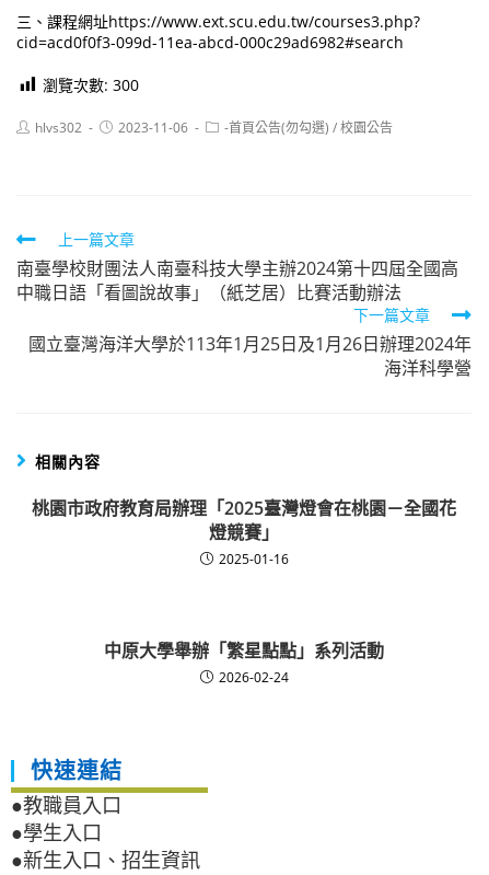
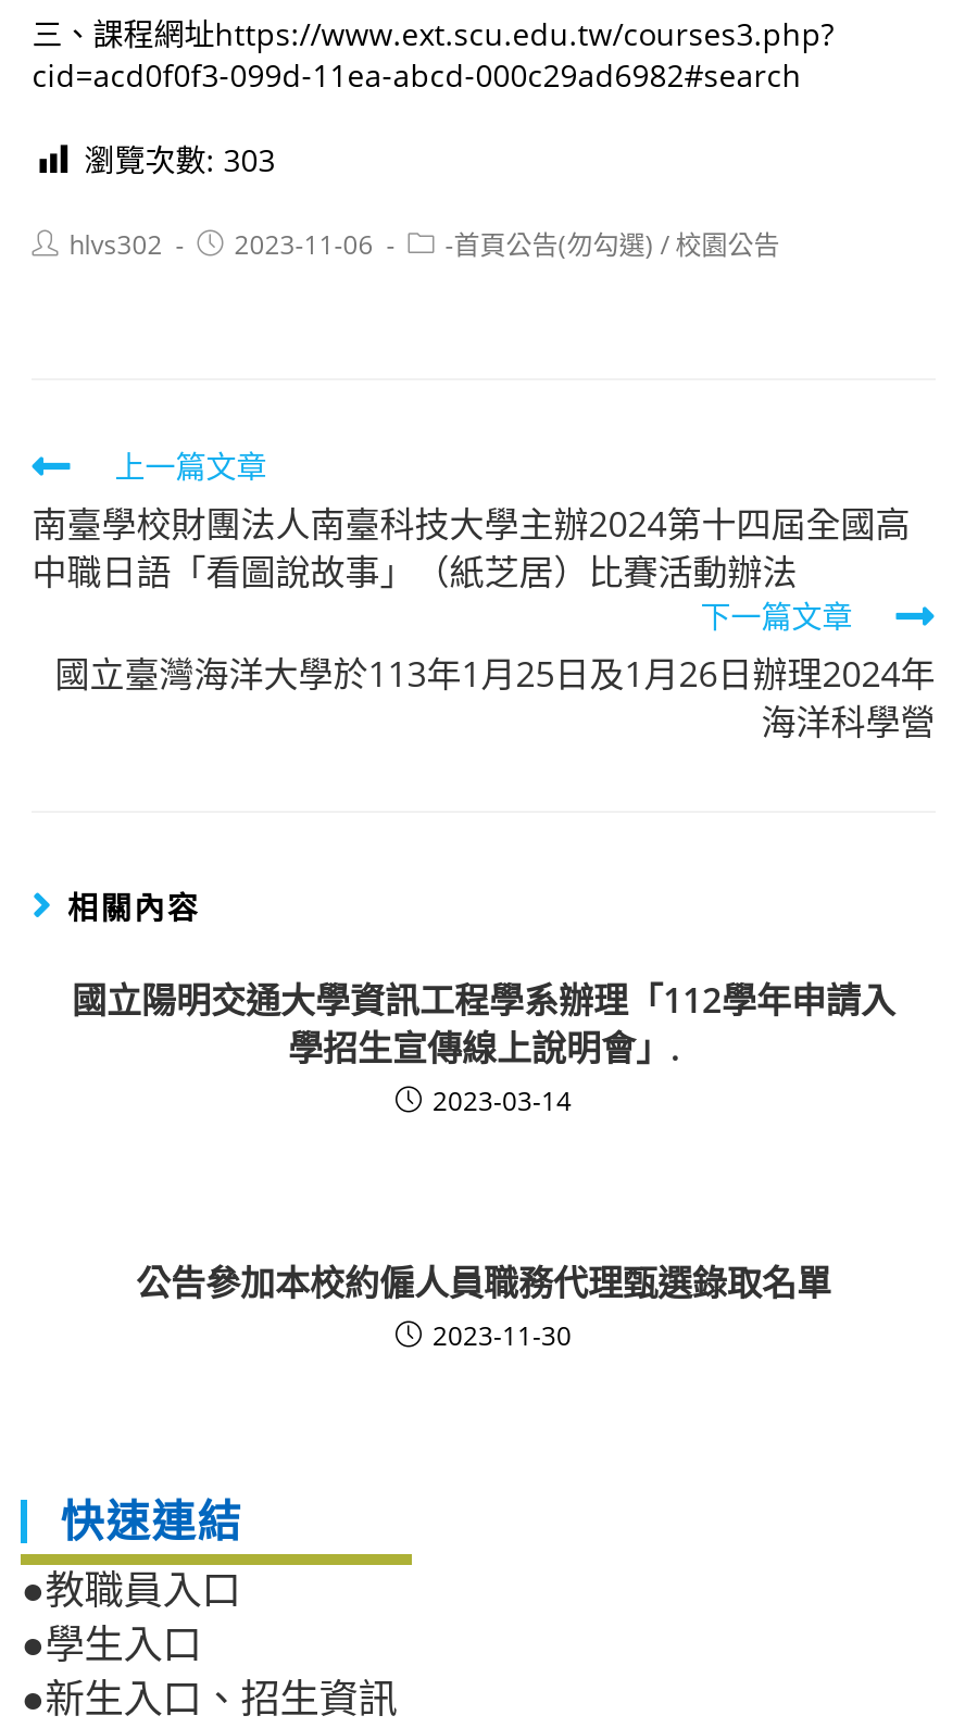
[43,75,139,95] 瀏覽次數: 300 -> [84,139,275,181] 瀏覽次數: 303
[32,497,456,569] 桃園市政府教育局辦理「2025臺灣燈會在桃園－全國花 | 燈競賽」 | 2025-01-16 -> [72,977,895,1120] 國立陽明交通大學資訊工程學系辦理「112學年申請入 | 學招生宣傳線上說明會」. | 2023-03-14
[104,639,384,687] 中原大學舉辦「繁星點點」系列活動 | 2026-02-24 -> [136,1259,831,1355] 公告參加本校約僱人員職務代理甄選錄取名單 | 2023-11-30

